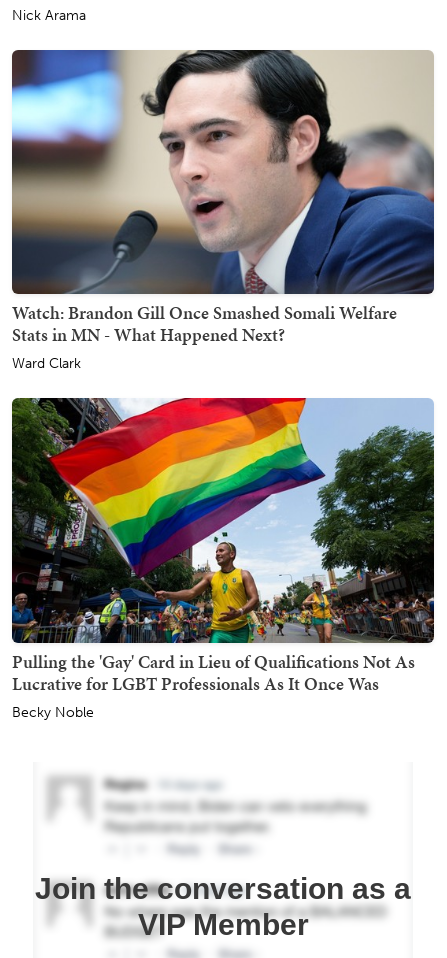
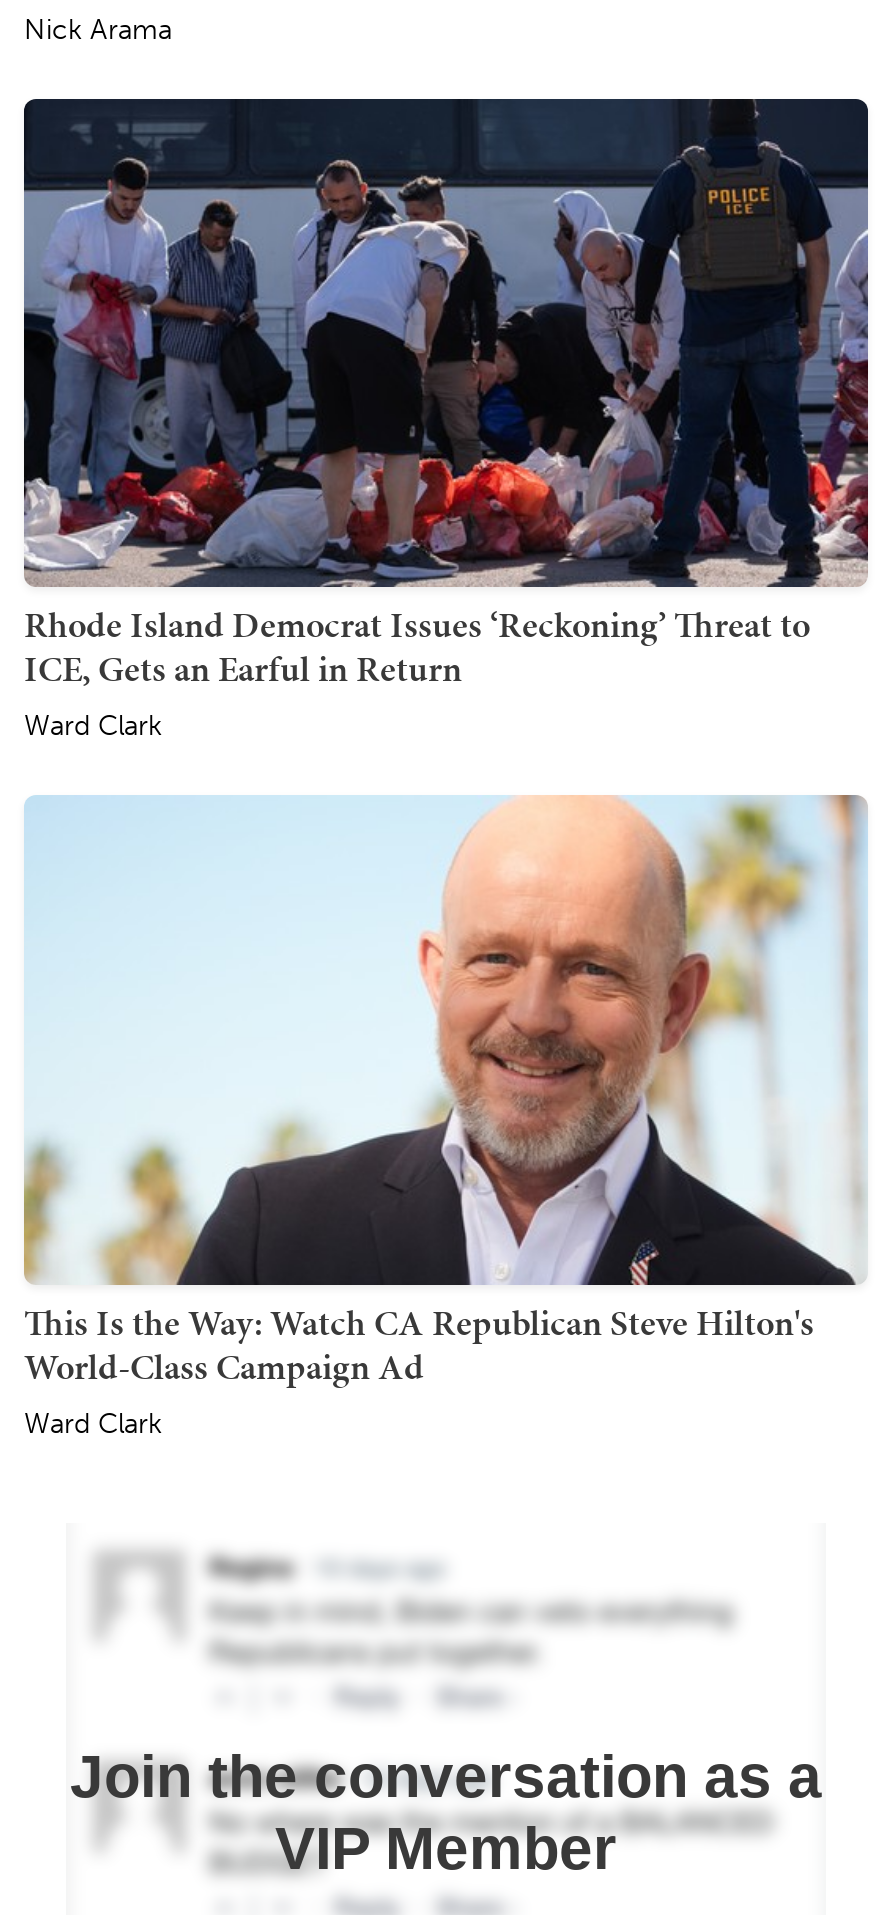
[11,49,435,347] [image] | Watch: Brandon Gill Once Smashed Somali Welfare | Stats in MN - What Happened Next? -> [22,97,870,694] [image] | Rhode Island Democrat Issues ‘Reckoning’ Threat to | ICE, Gets an Earful in Return
[11,397,435,721] [image] | Pulling the 'Gay' Card in Lieu of Qualifications Not As | Lucrative for LGBT Professionals As It Once Was | Becky Noble -> [22,793,868,1442] [image] | This Is the Way: Watch CA Republican Steve Hilton's | World-Class Campaign Ad | Ward Clark

